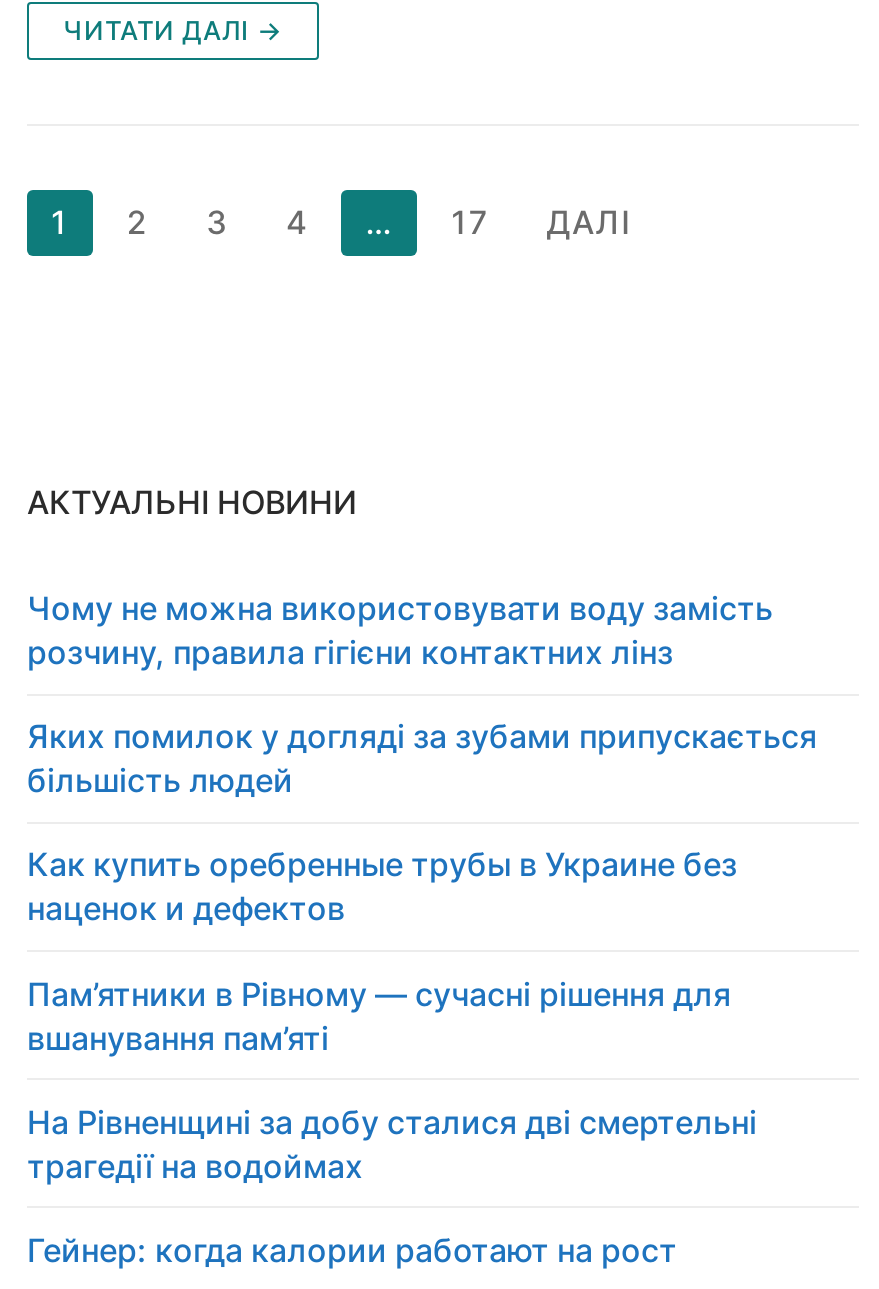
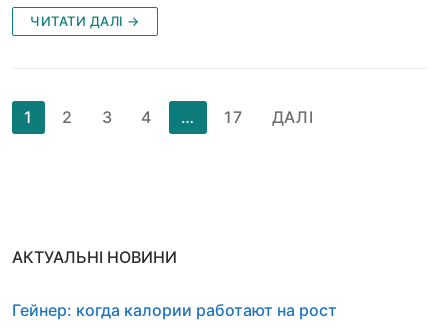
[27,588,817,1186] Чому не можна використовувати воду замість | розчину, правила гігієни контактних лінз | Яких помилок у догляді за зубами припускається | більшість людей | Как купить оребренные трубы в Украине без | наценок и дефектов | Пам’ятники в Рівному — сучасні рішення для | вшанування пам’яті | На Рівненщині за добу сталися дві смертельні | трагедії на водоймах -> none

